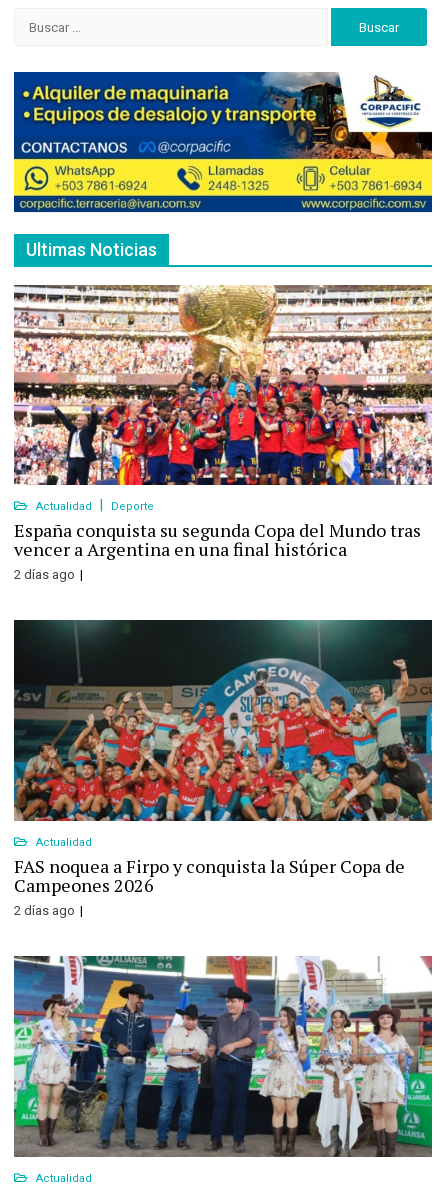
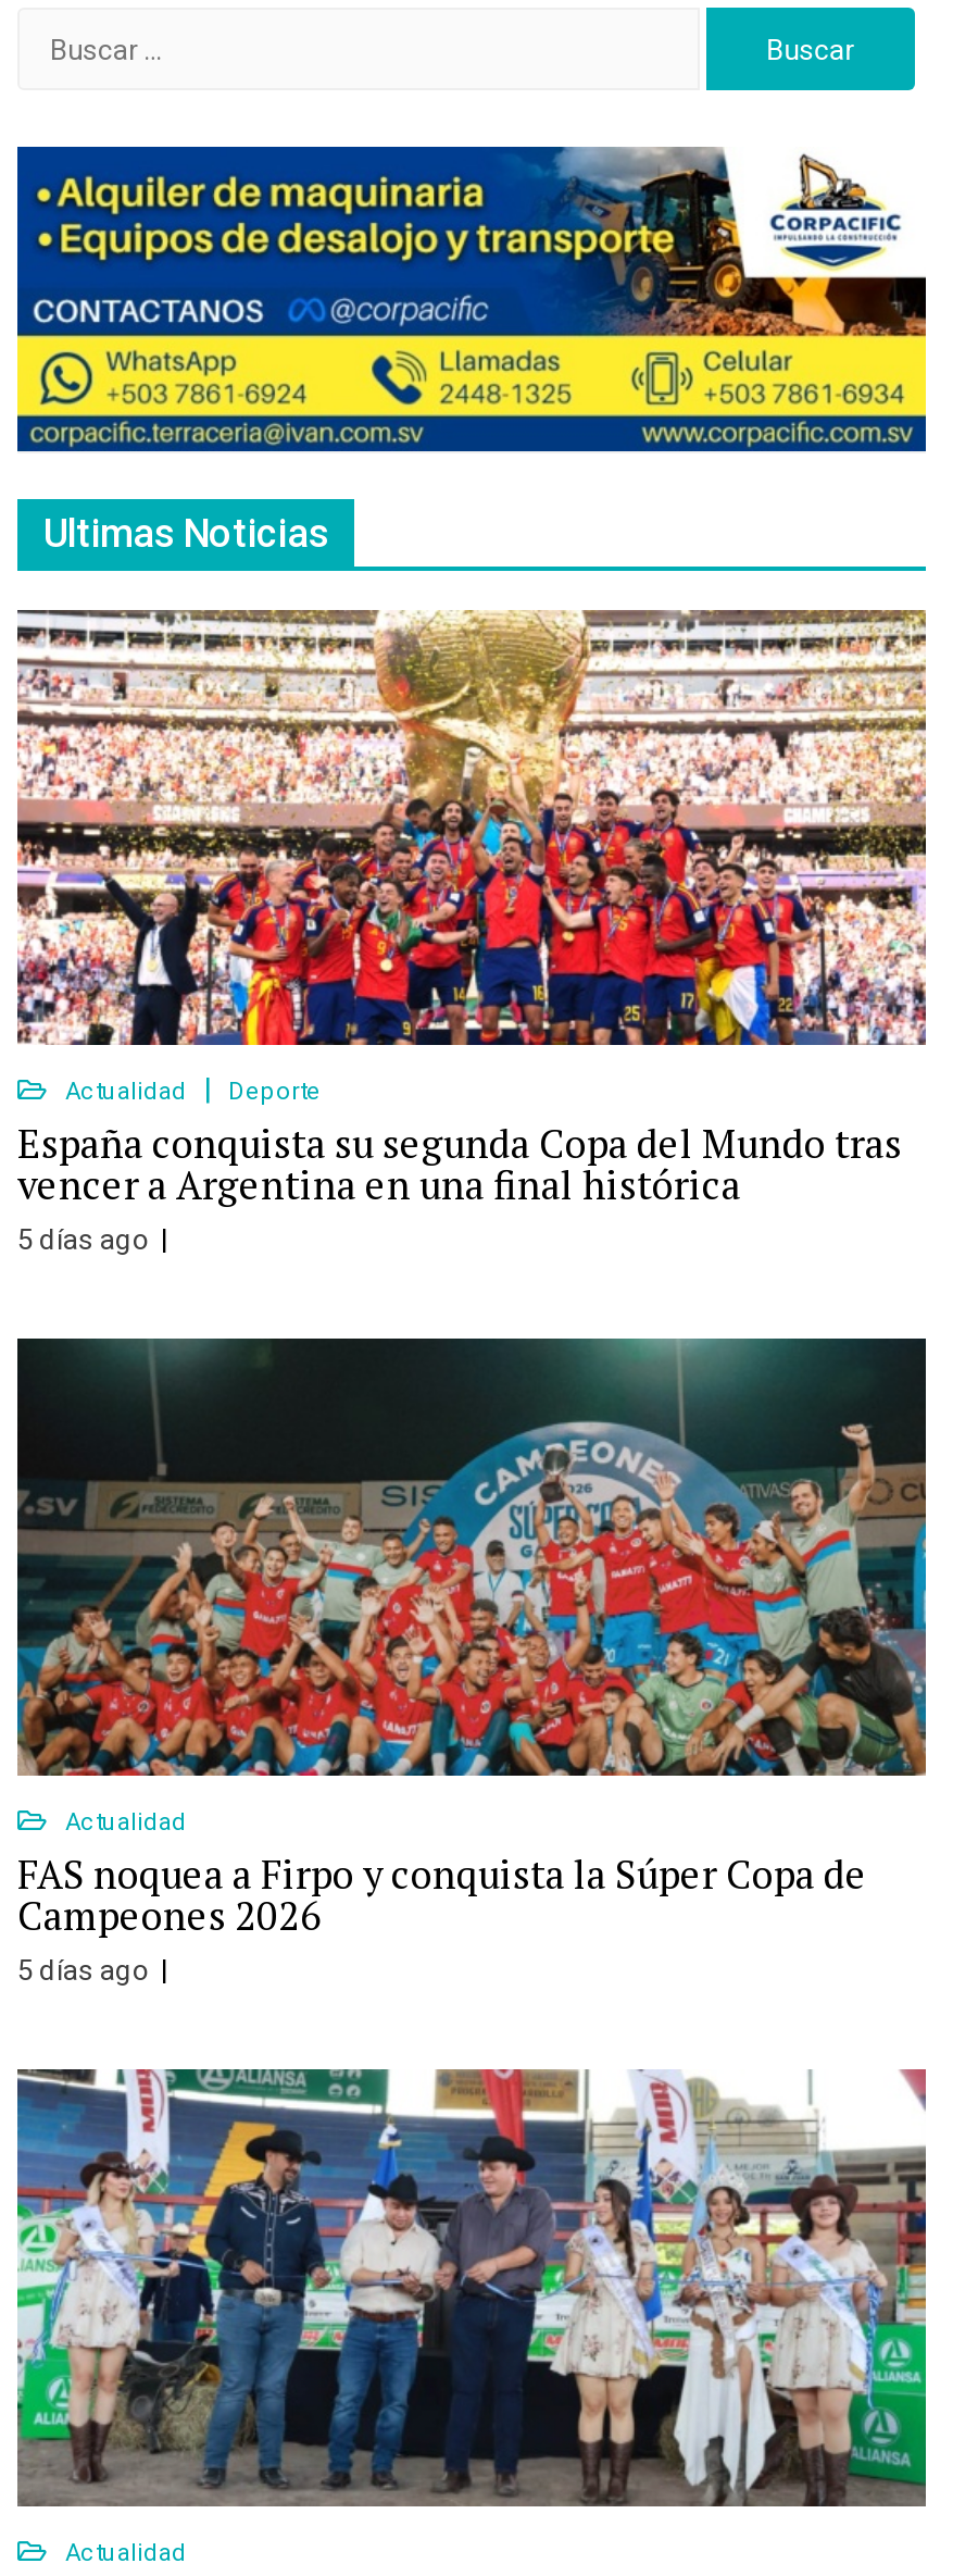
[14,567,75,582] 2 días ago -> [17,1224,150,1257] 5 días ago
[14,903,75,918] 2 días ago -> [17,1955,150,1988] 5 días ago

